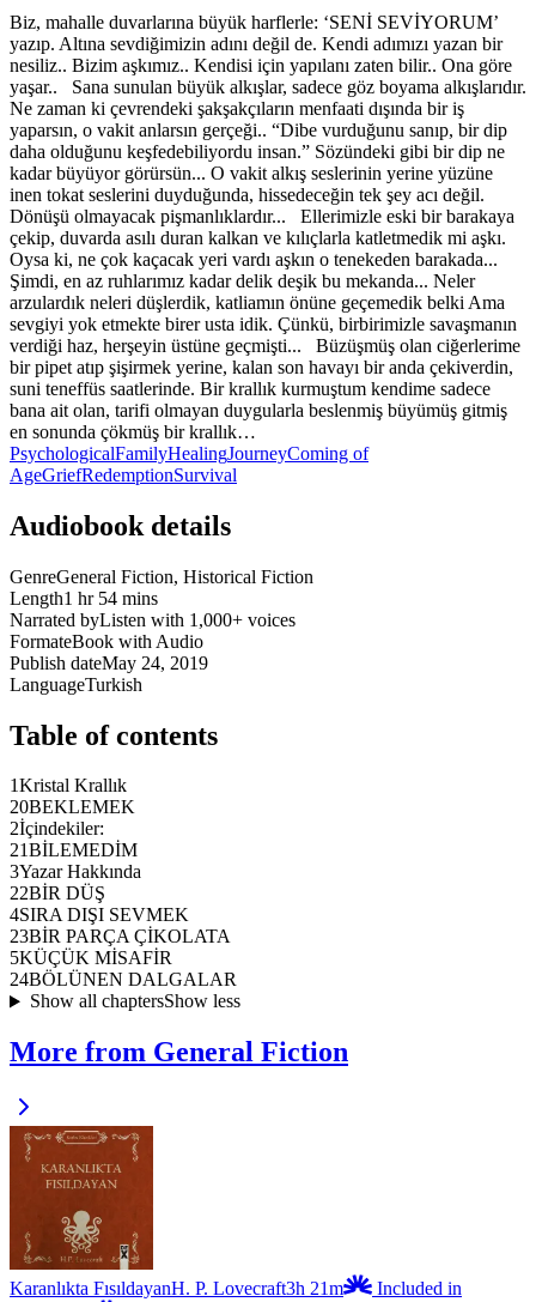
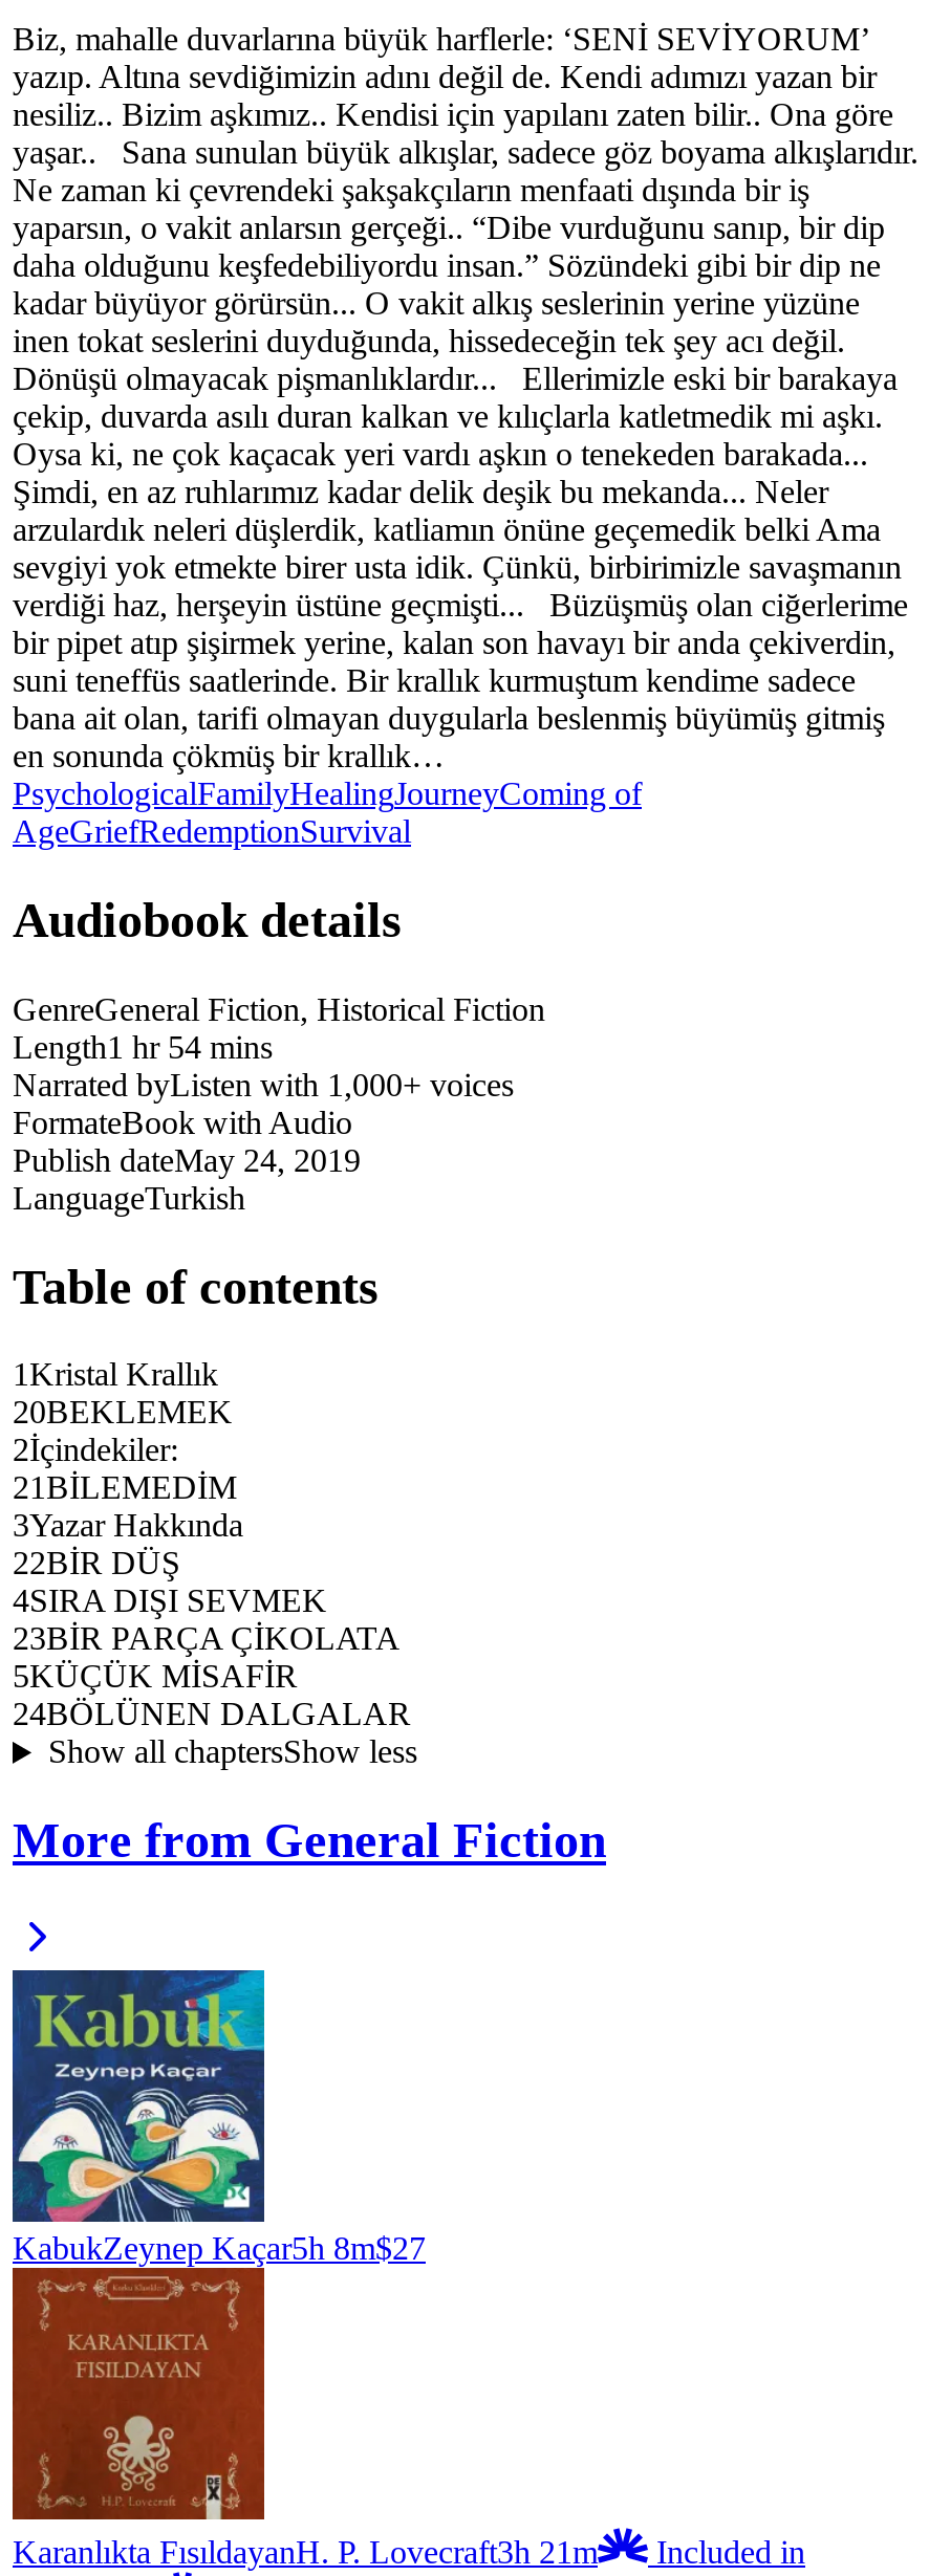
none -> [10,1968,426,2266] [image] | KabukZeynep Kaçar5h 8m$27

